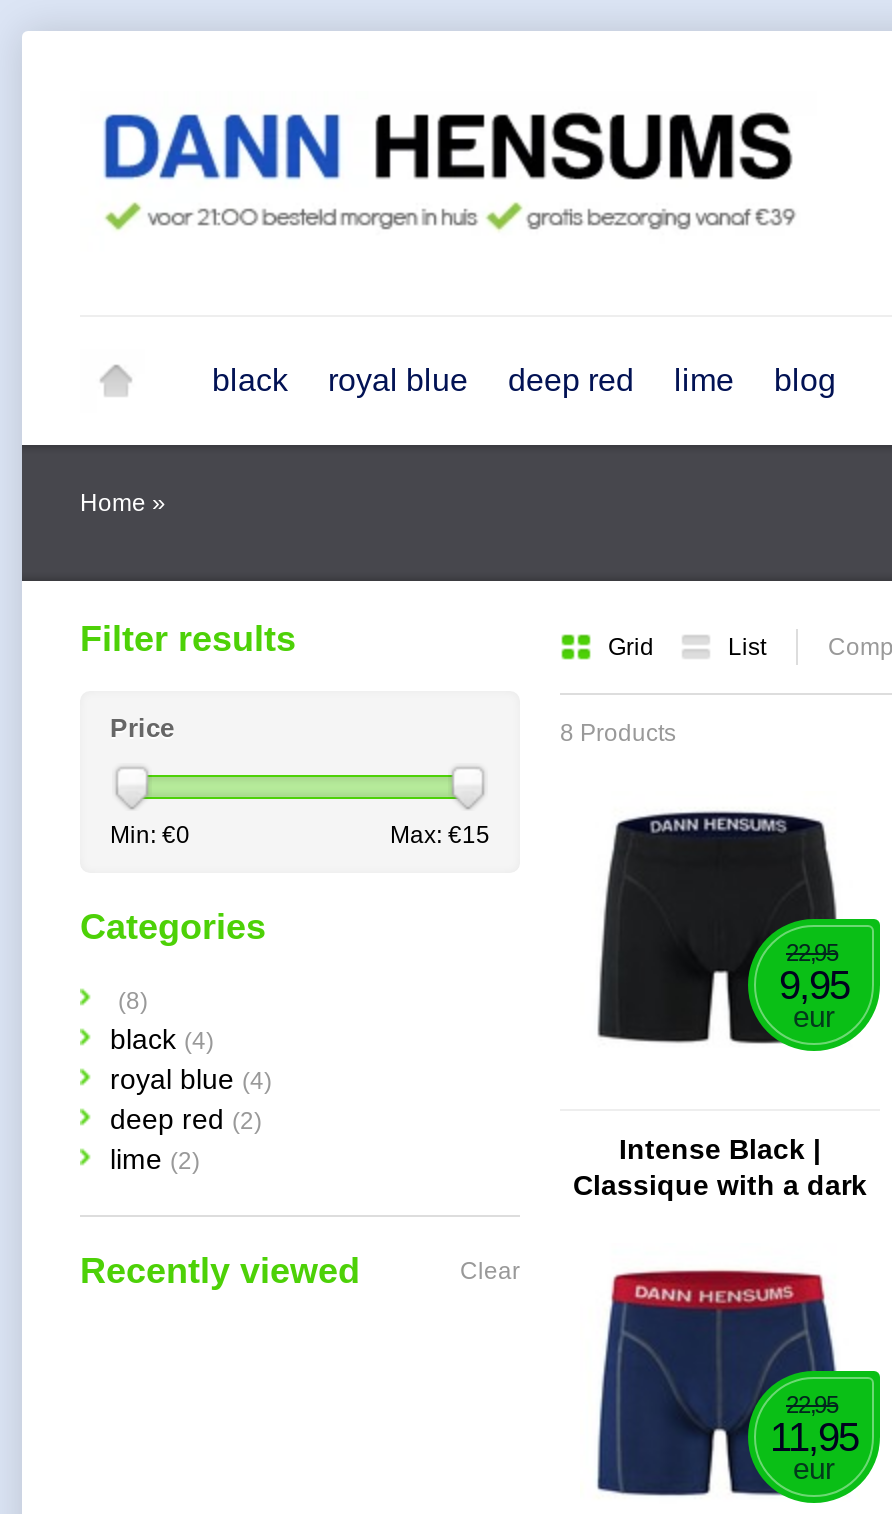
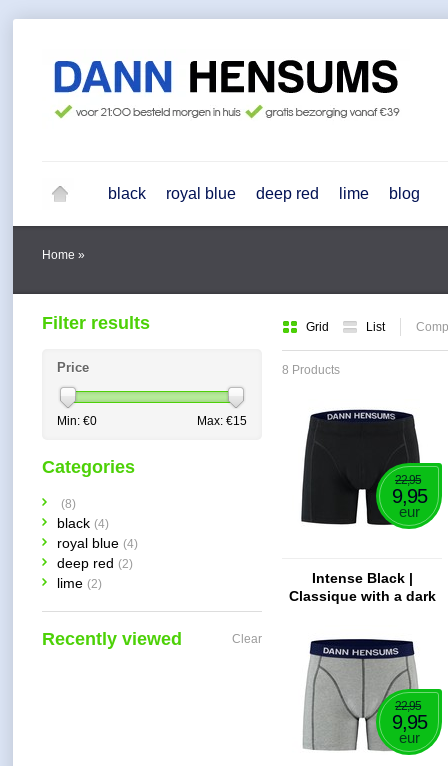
[596,1271,858,1495] [image] | 11,95 -> [301,639,426,751] [image] | 9,95

